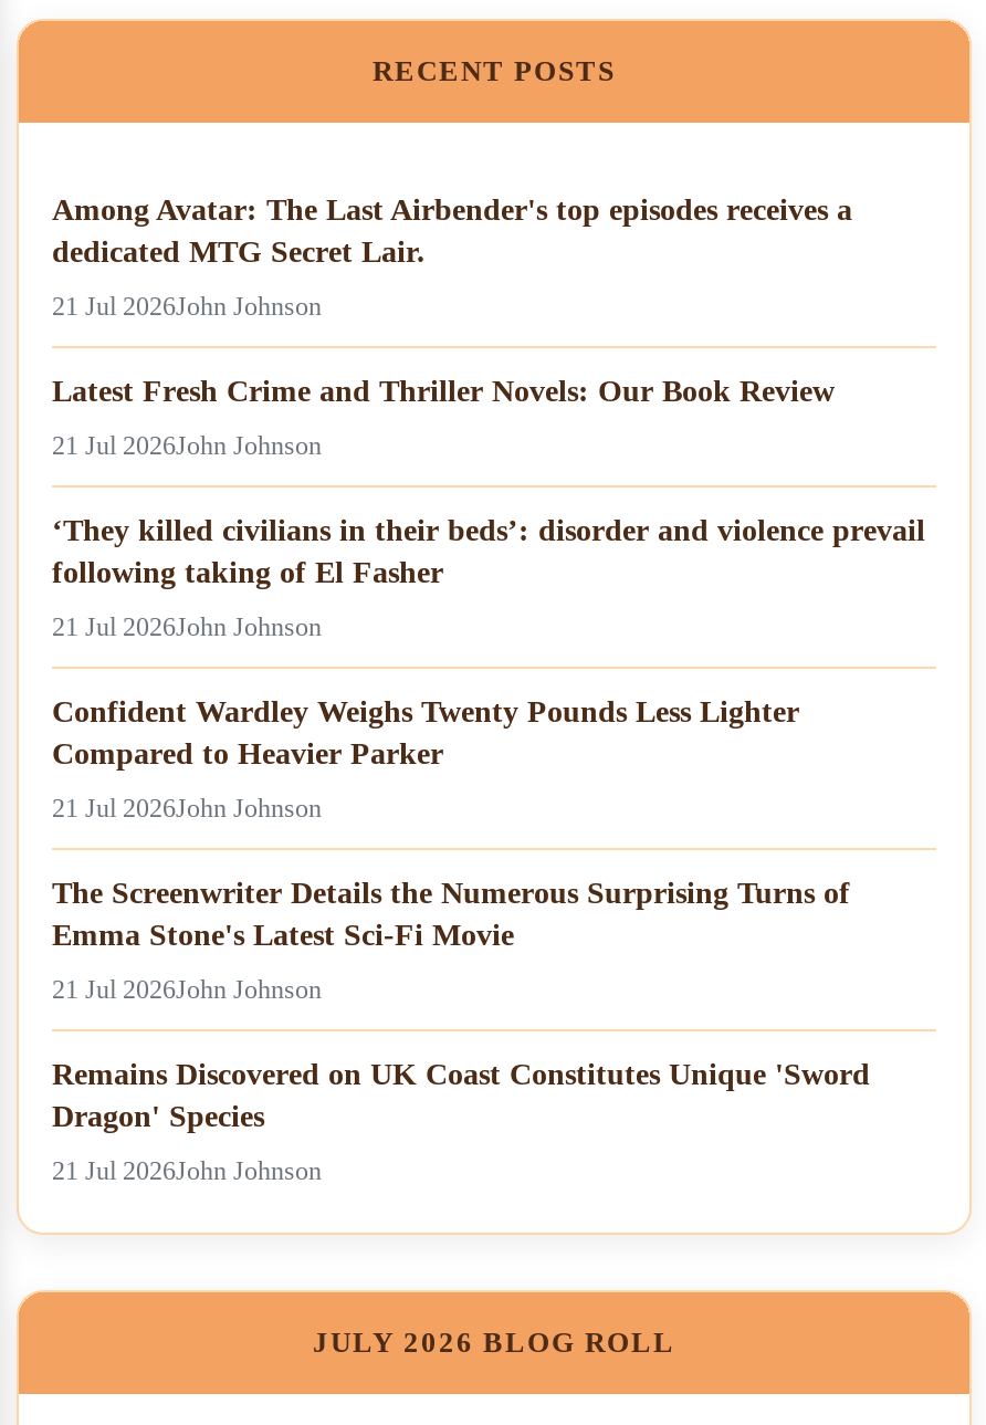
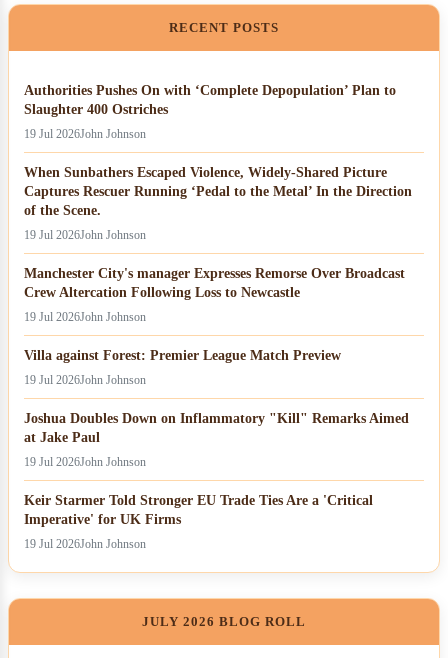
[52,193,852,268] Among Avatar: The Last Airbender's top episodes receives a | dedicated MTG Secret Lair. -> [24,83,396,117] Authorities Pushes On with ‘Complete Depopulation’ Plan to | Slaughter 400 Ostriches
[52,290,322,321] 21 Jul 2026John Johnson -> [24,127,146,141] 19 Jul 2026John Johnson
[52,374,835,407] Latest Fresh Crime and Thriller Novels: Our Book Review -> [24,165,412,218] When Sunbathers Escaped Violence, Widely-Shared Picture | Captures Rescuer Running ‘Pedal to the Metal’ In the Direction | of the Scene.
[52,430,322,461] 21 Jul 2026John Johnson -> [24,228,146,242] 19 Jul 2026John Johnson
[52,514,925,589] ‘They killed civilians in their beds’: disorder and violence prevail | following taking of El Fasher -> [24,266,405,300] Manchester City's manager Expresses Remorse Over Broadcast | Crew Altercation Following Loss to Newcastle
[52,611,322,642] 21 Jul 2026John Johnson -> [24,310,146,324] 19 Jul 2026John Johnson
[52,695,799,770] Confident Wardley Weighs Twenty Pounds Less Lighter | Compared to Heavier Parker -> [24,348,341,363] Villa against Forest: Premier League Match Preview
[52,792,322,823] 21 Jul 2026John Johnson -> [24,373,146,387] 19 Jul 2026John Johnson
[52,876,850,951] The Screenwriter Details the Numerous Surprising Turns of | Emma Stone's Latest Sci-Fi Movie -> [24,411,409,445] Joshua Doubles Down on Inflammatory "Kill" Remarks Aimed | at Jake Paul
[52,974,322,1004] 21 Jul 2026John Johnson -> [24,455,146,469] 19 Jul 2026John Johnson
[52,1058,870,1133] Remains Discovered on UK Coast Constitutes Unique 'Sword | Dragon' Species -> [24,493,373,527] Keir Starmer Told Stronger EU Trade Ties Are a 'Critical | Imperative' for UK Firms
[52,1155,322,1186] 21 Jul 2026John Johnson -> [24,537,146,551] 19 Jul 2026John Johnson

